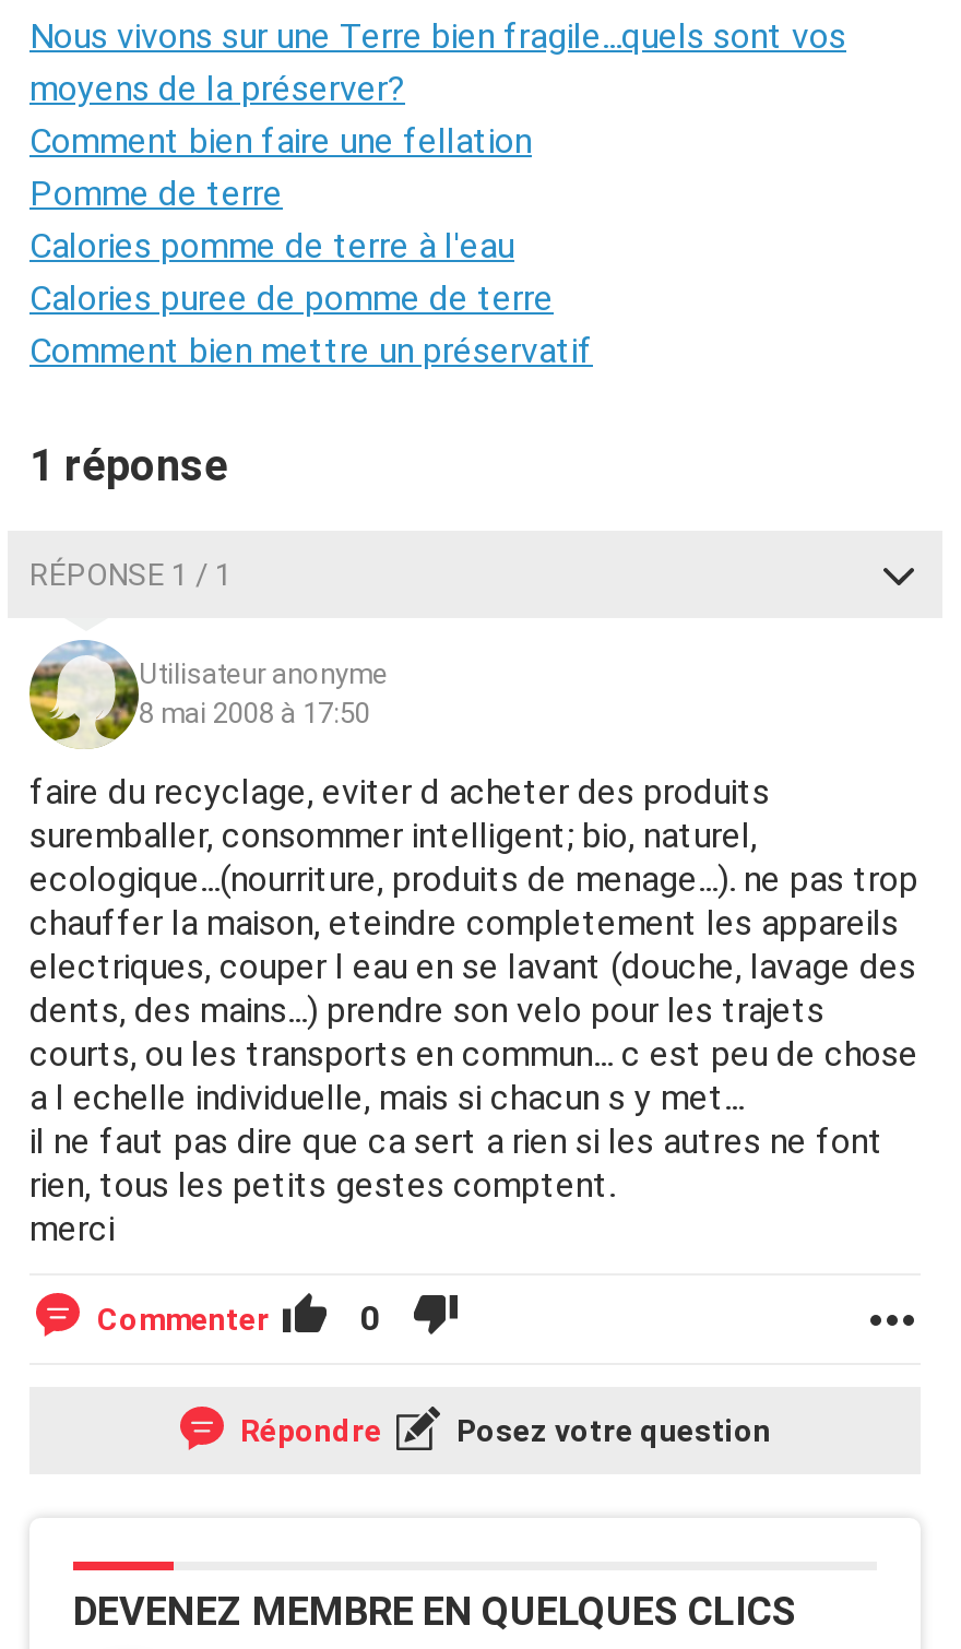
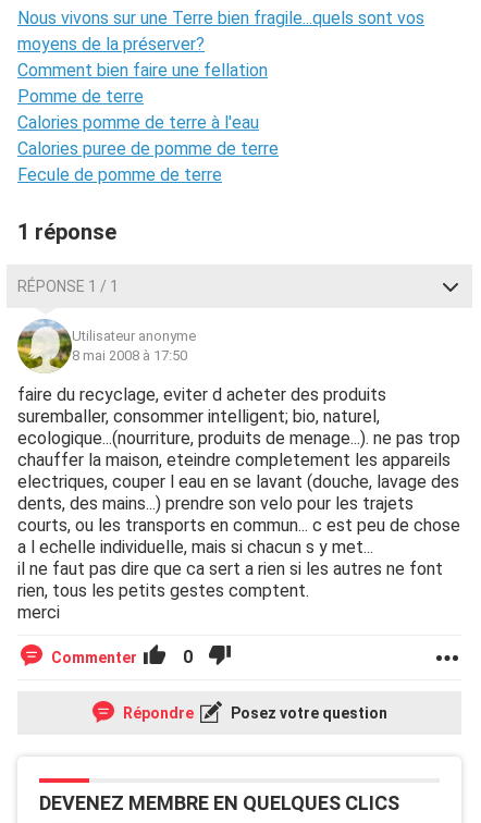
[29,330,593,371] Comment bien mettre un préservatif -> [17,164,222,185] Fecule de pomme de terre

